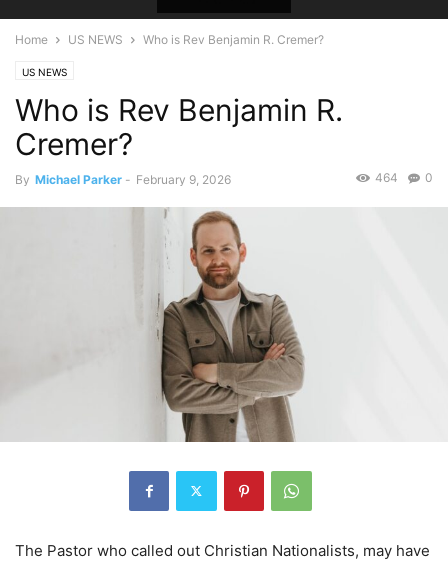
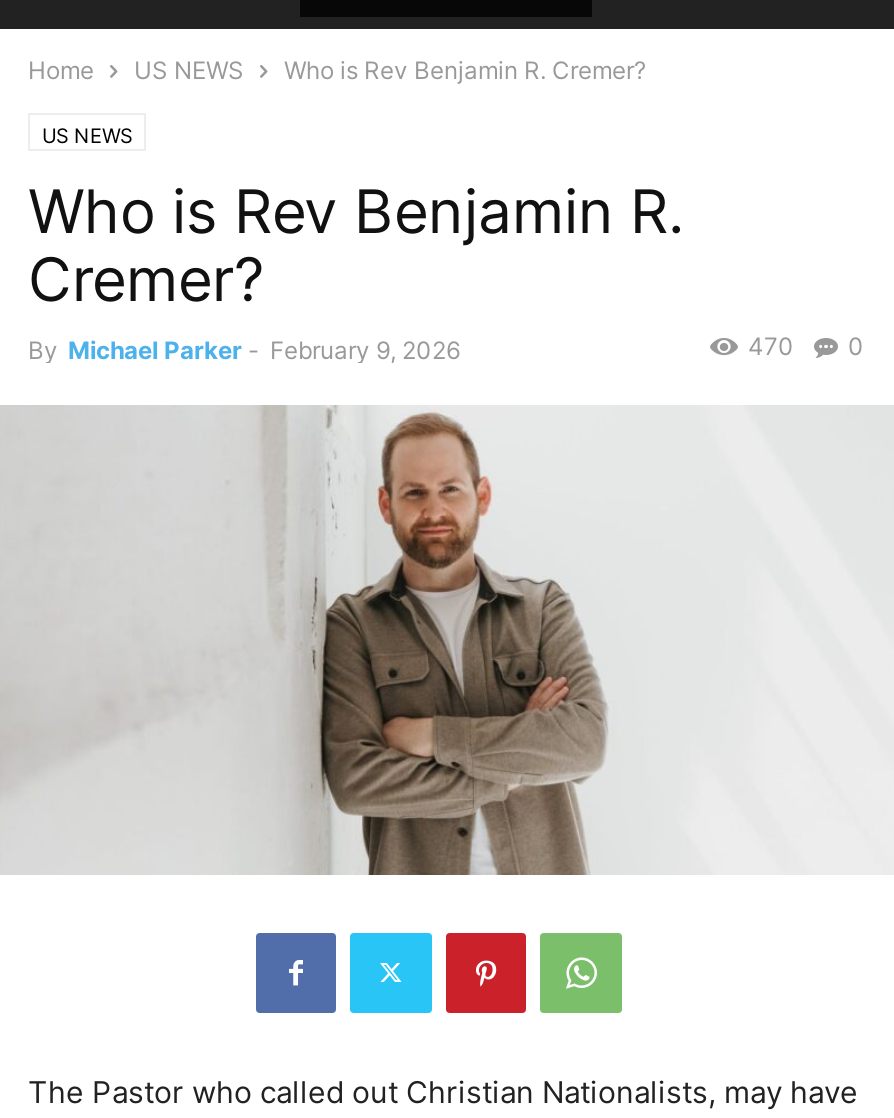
[375,170,433,185] 464 0 -> [748,331,864,361] 470 0

